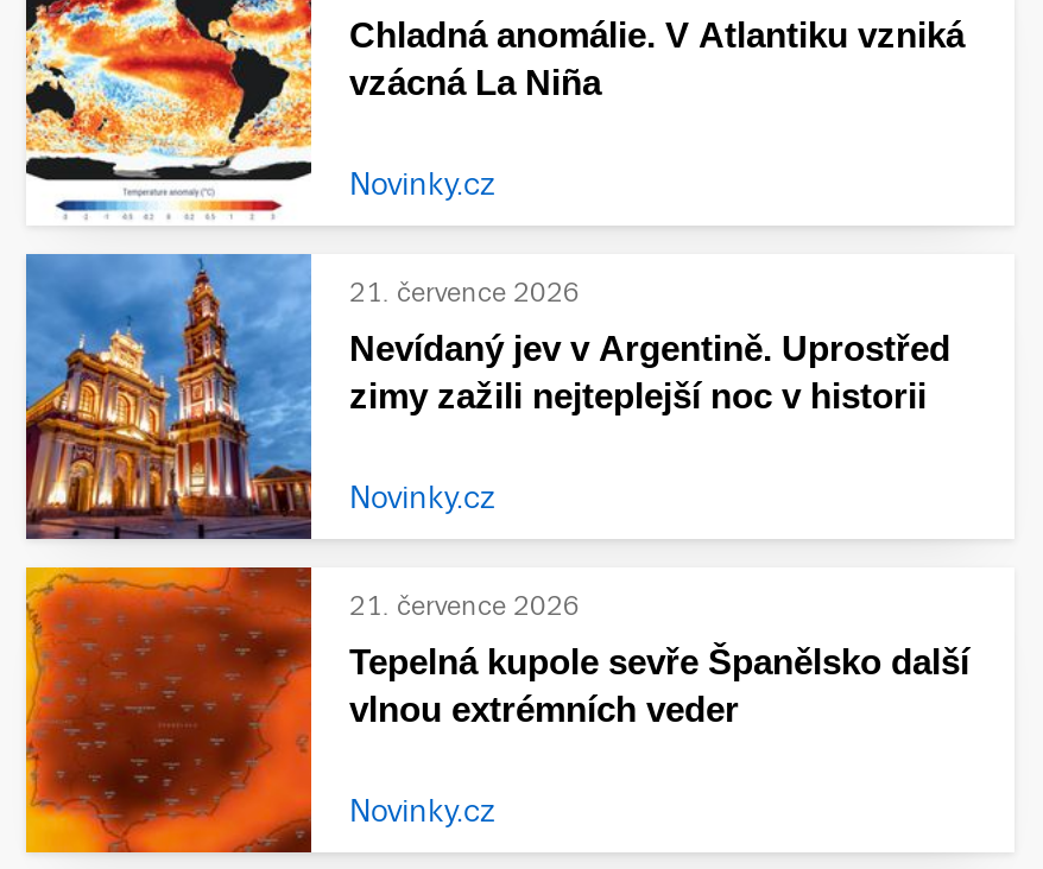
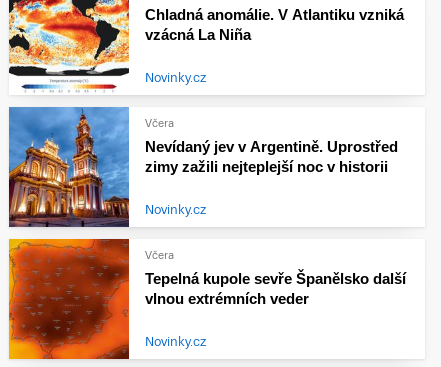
[349,278,580,306] 21. července 2026 -> [145,117,174,129] Včera
[349,591,580,620] 21. července 2026 -> [145,249,174,261] Včera

